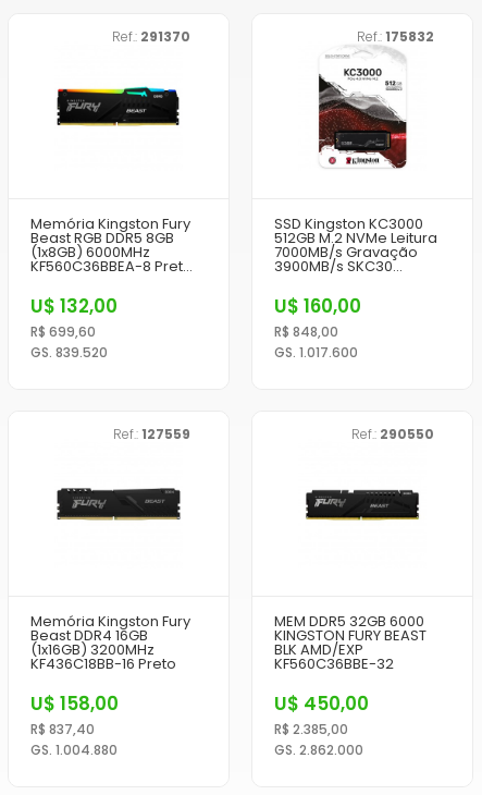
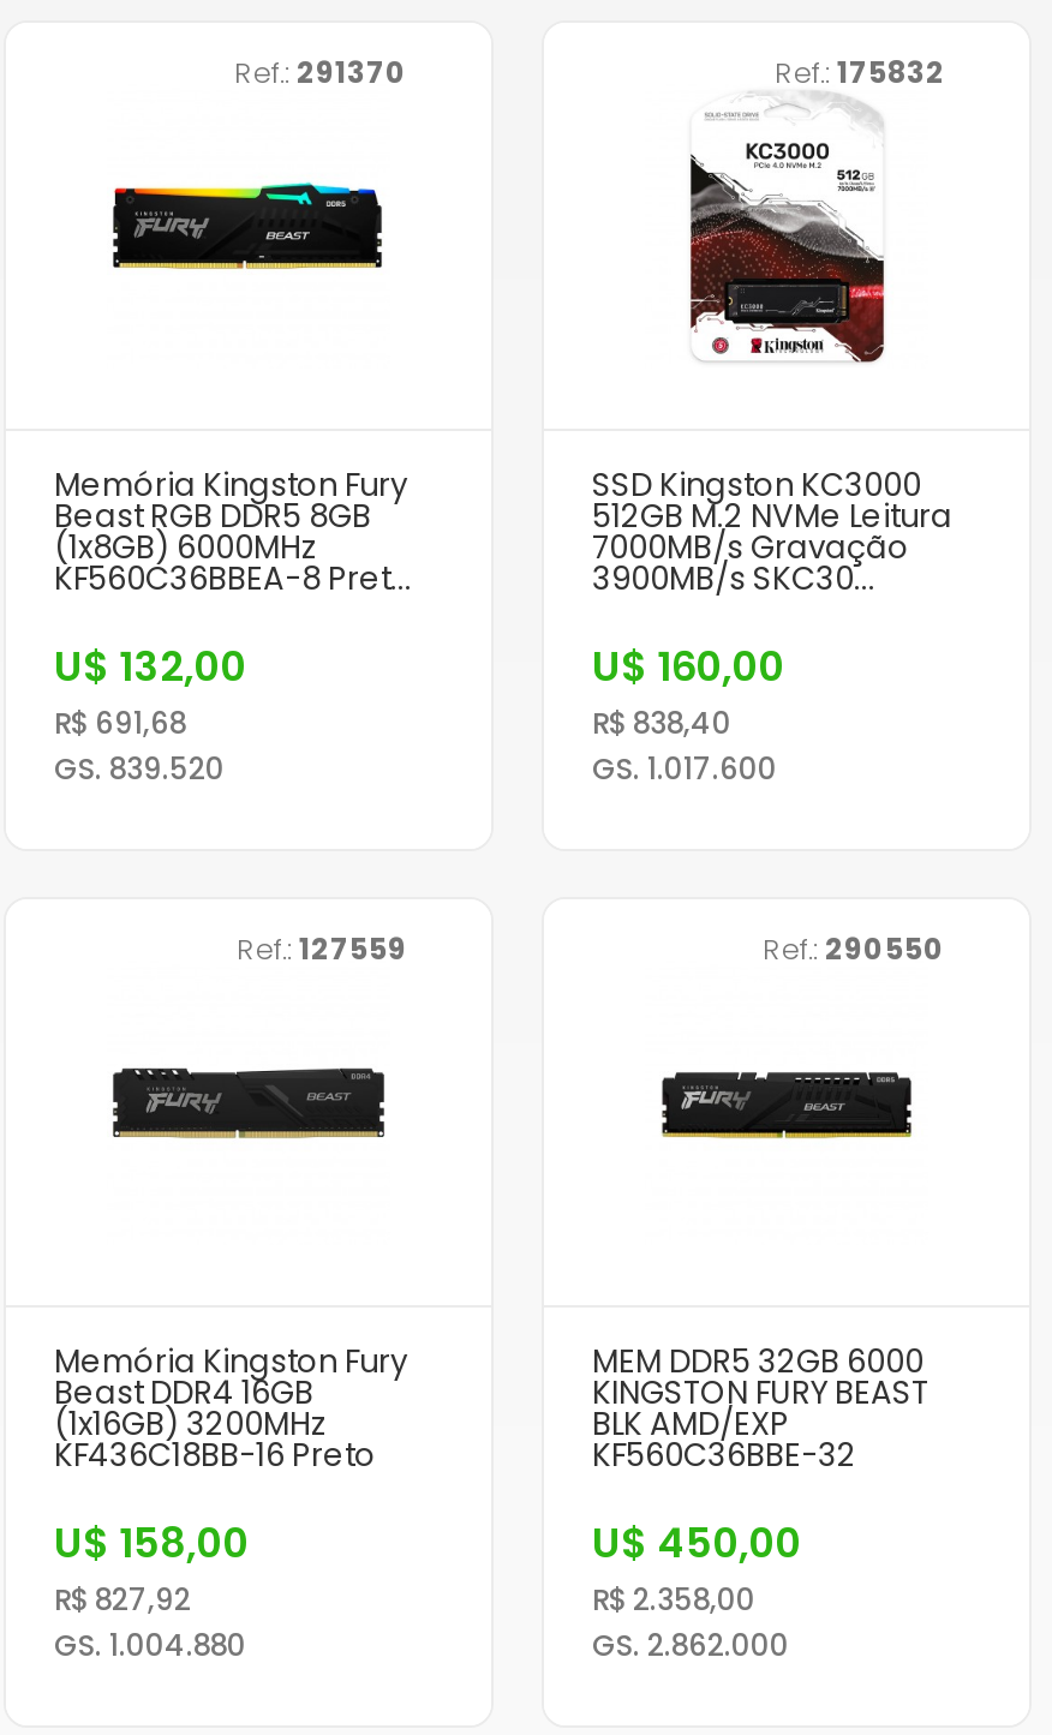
[30,322,96,341] R$ 699,60 -> [54,702,186,743] R$ 691,68
[274,322,338,341] R$ 848,00 -> [592,702,731,743] R$ 838,40
[30,720,95,738] R$ 837,40 -> [54,1579,191,1620] R$ 827,92
[274,720,348,738] R$ 2.385,00 -> [592,1579,755,1620] R$ 2.358,00

